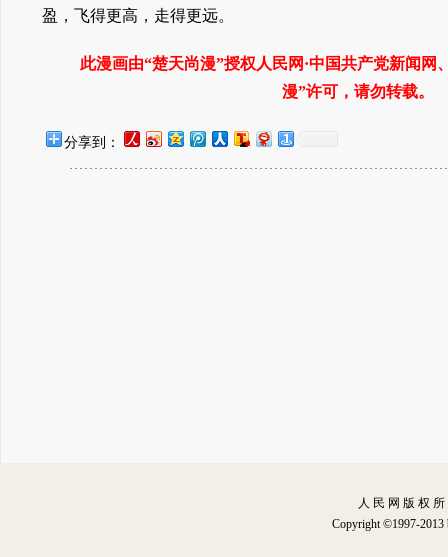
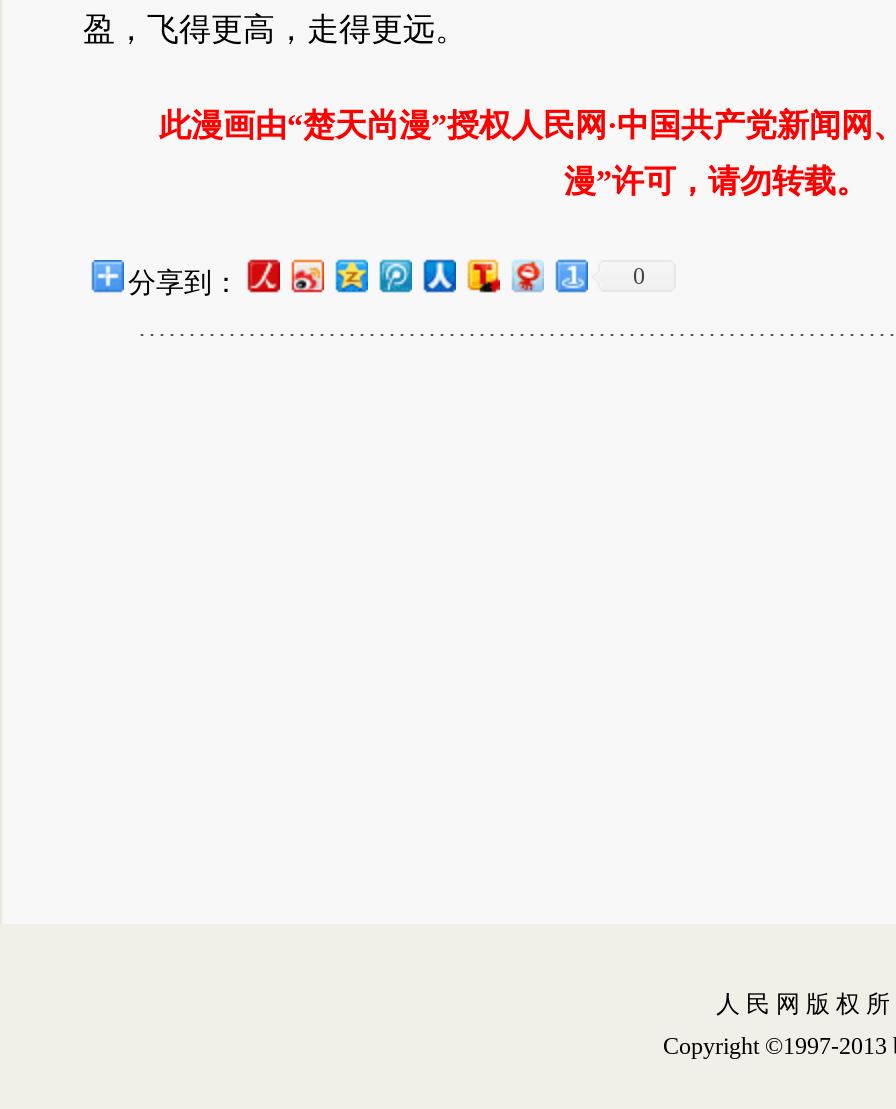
none -> [633,262,645,290] 0

